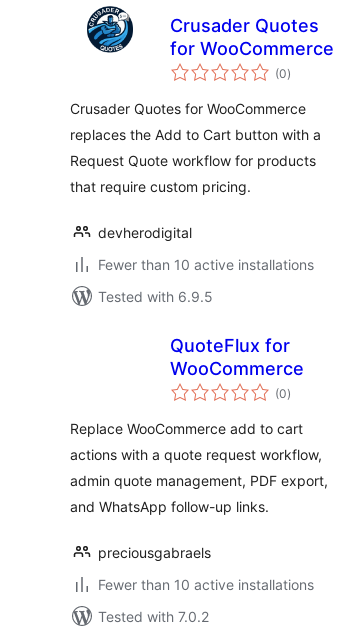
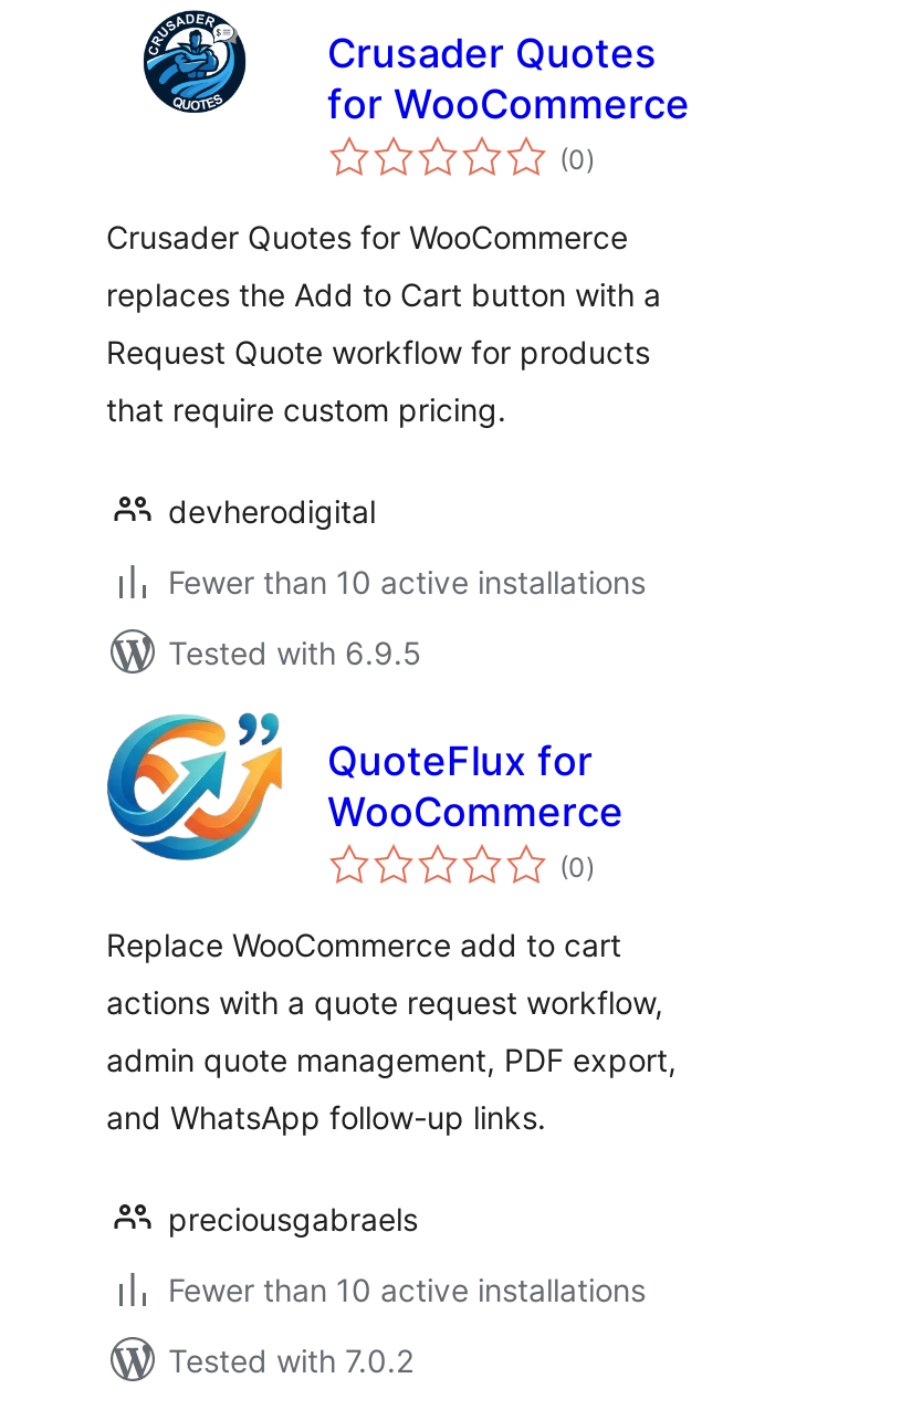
none -> [104,711,285,864] [image]

